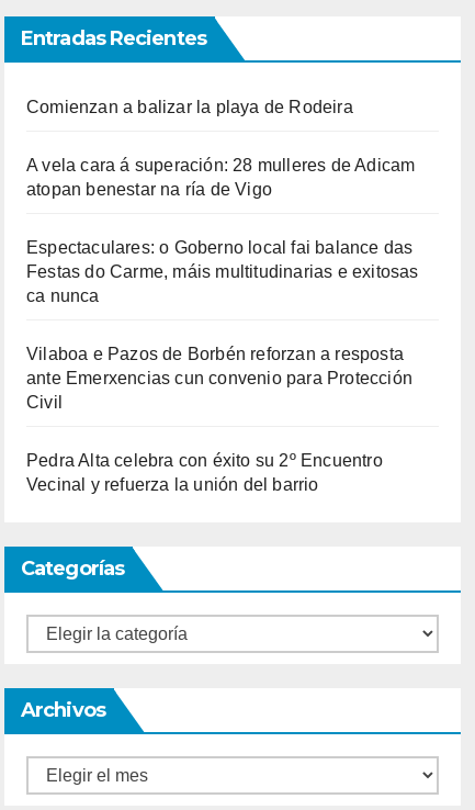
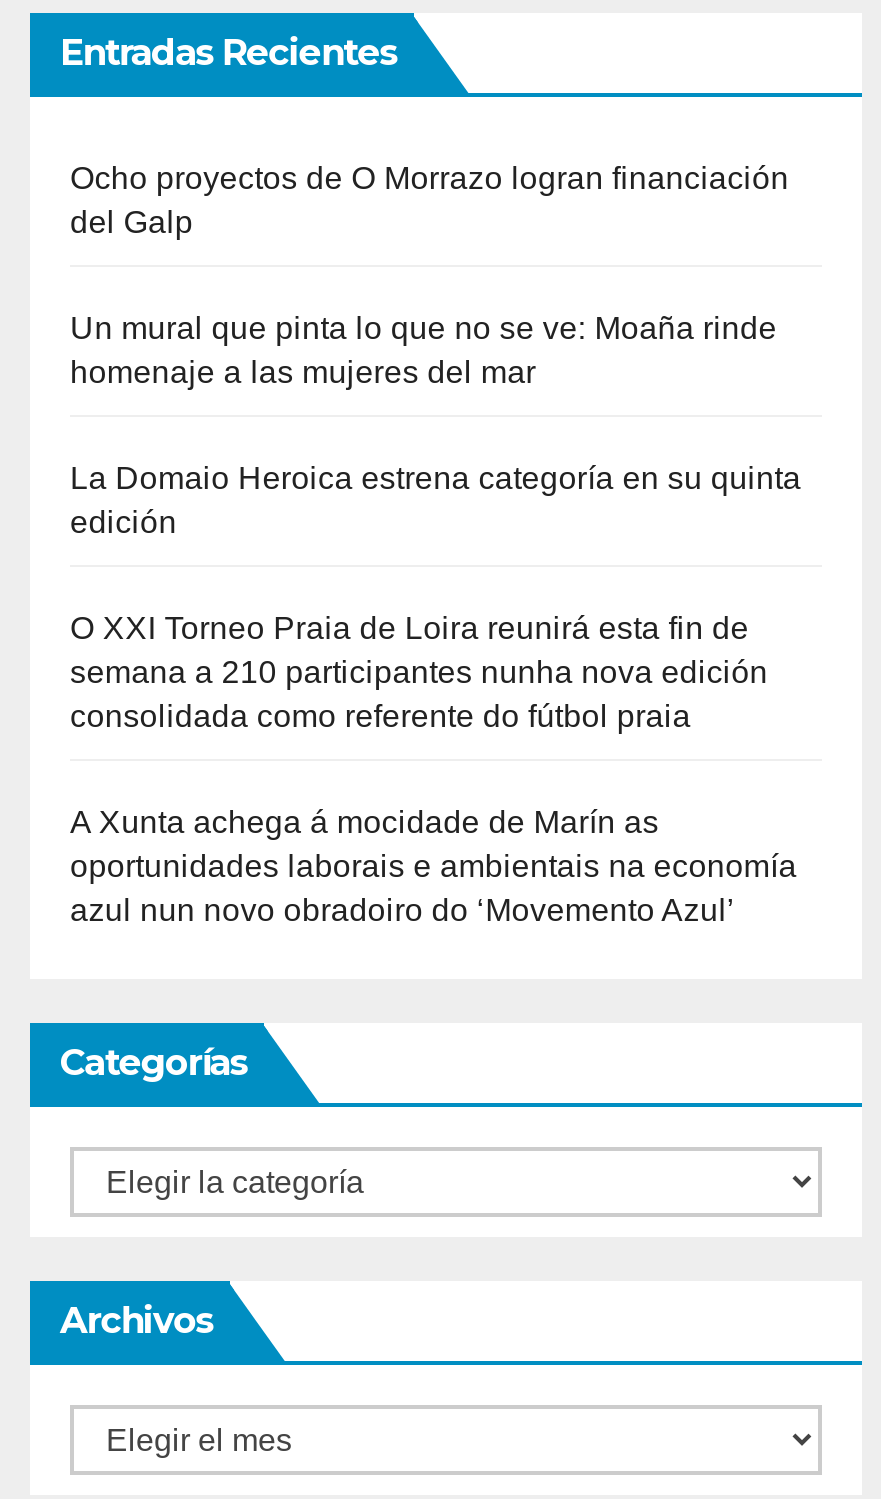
[26,98,353,117] Comienzan a balizar la playa de Rodeira -> [70,161,789,239] Ocho proyectos de O Morrazo logran financiación | del Galp
[26,156,415,199] A vela cara á superación: 28 mulleres de Adicam | atopan benestar na ría de Vigo -> [70,311,777,389] Un mural que pinta lo que no se ve: Moaña rinde | homenaje a las mujeres del mar
[26,238,419,305] Espectaculares: o Goberno local fai balance das | Festas do Carme, máis multitudinarias e exitosas | ca nunca -> [70,461,801,539] La Domaio Heroica estrena categoría en su quinta | edición
[26,345,412,412] Vilaboa e Pazos de Borbén reforzan a resposta | ante Emerxencias cun convenio para Protección | Civil -> [70,611,768,733] O XXI Torneo Praia de Loira reunirá esta fin de | semana a 210 participantes nunha nova edición | consolidada como referente do fútbol praia
[26,451,383,494] Pedra Alta celebra con éxito su 2º Encuentro | Vecinal y refuerza la unión del barrio -> [70,805,797,927] A Xunta achega á mocidade de Marín as | oportunidades laborais e ambientais na economía | azul nun novo obradoiro do ‘Movemento Azul’

